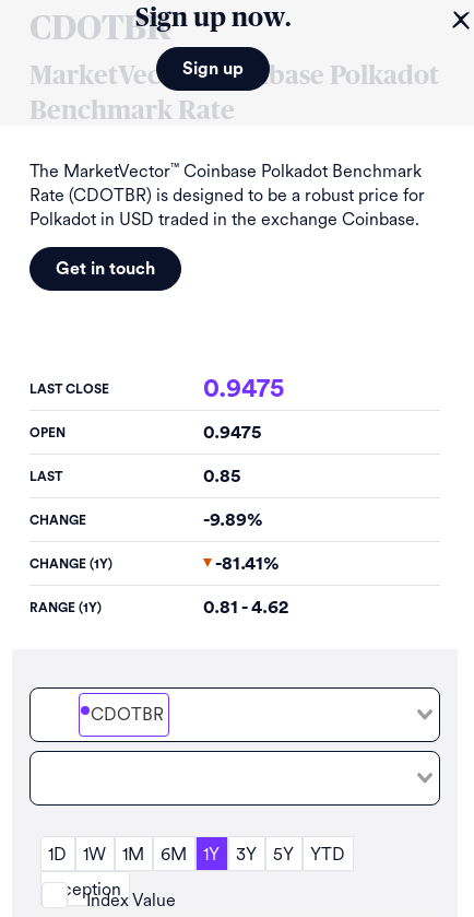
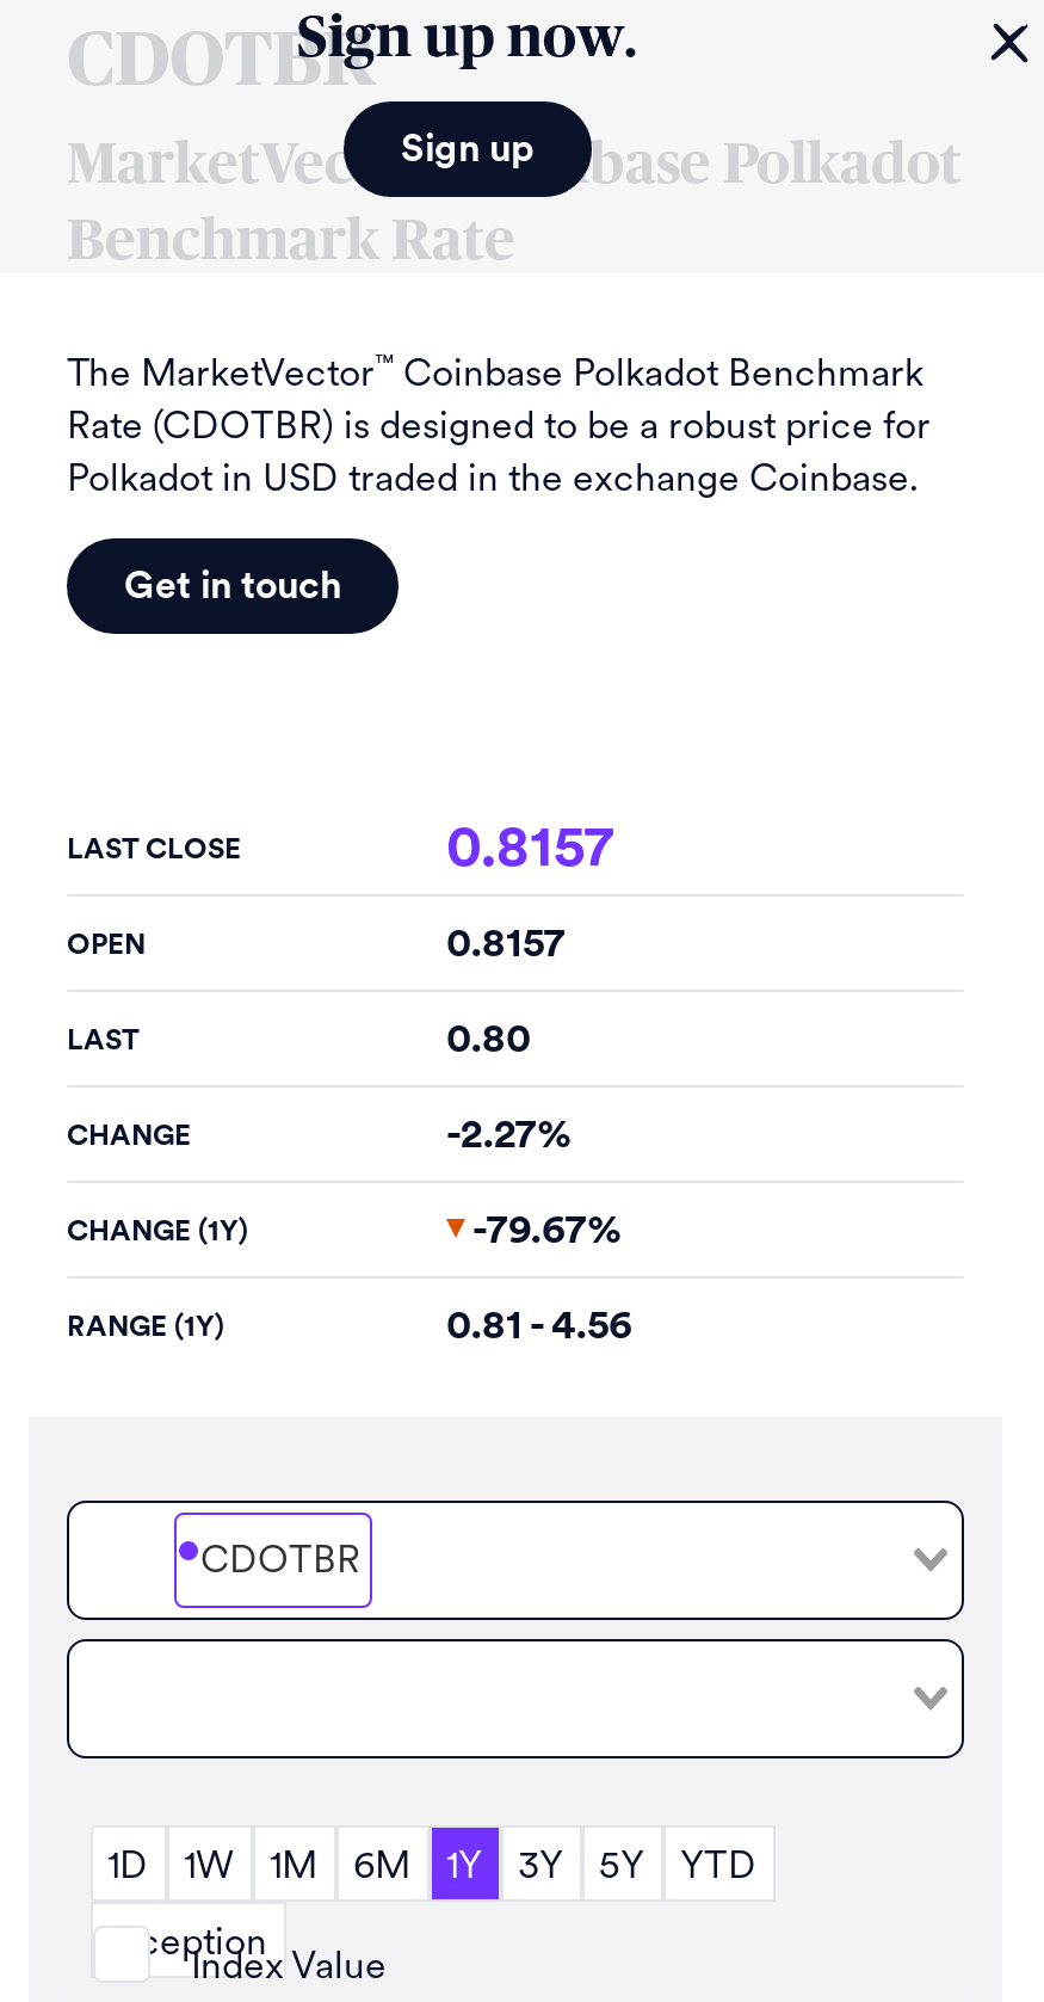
[203,375,284,402] 0.9475 -> [446,819,613,876] 0.8157
[203,422,261,441] 0.9475 -> [446,922,566,962] 0.8157
[203,466,240,485] 0.85 -> [446,1017,532,1058] 0.80
[203,510,263,528] -9.89% -> [446,1113,573,1153] -2.27%
[215,554,280,572] -81.41% -> [472,1208,623,1249] -79.67%
[203,598,288,616] 0.81 - 4.62 -> [446,1305,632,1345] 0.81 - 4.56

